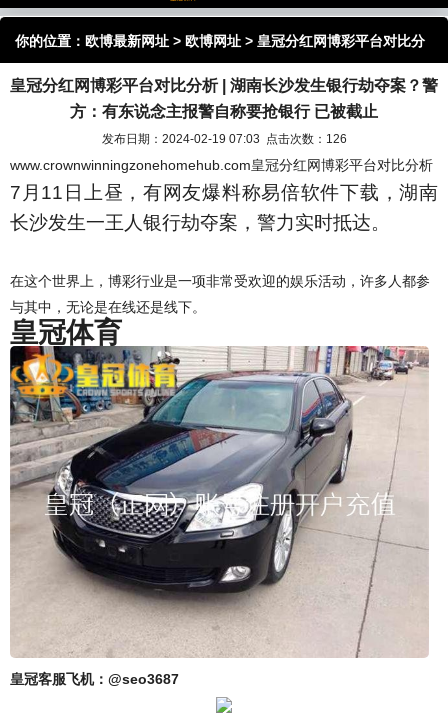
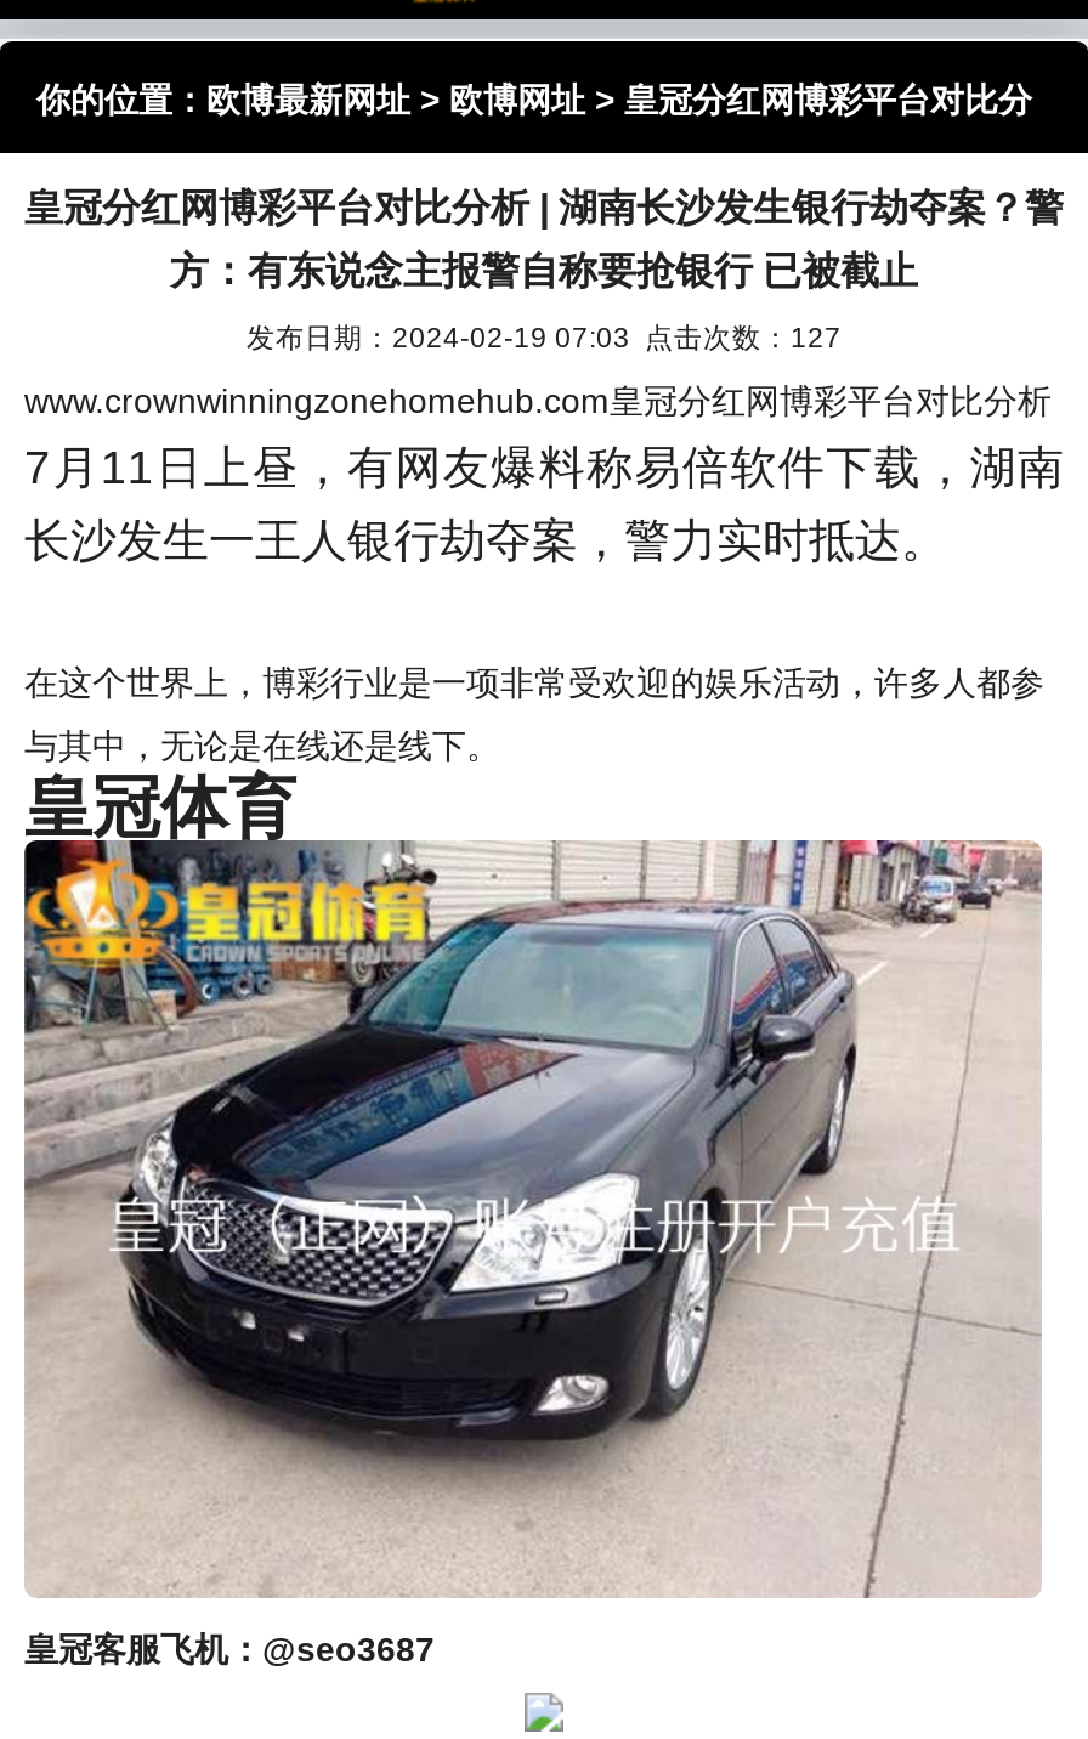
[101,132,346,145] 发布日期：2024-02-19 07:03 点击次数：126 -> [246,321,841,352] 发布日期：2024-02-19 07:03 点击次数：127

